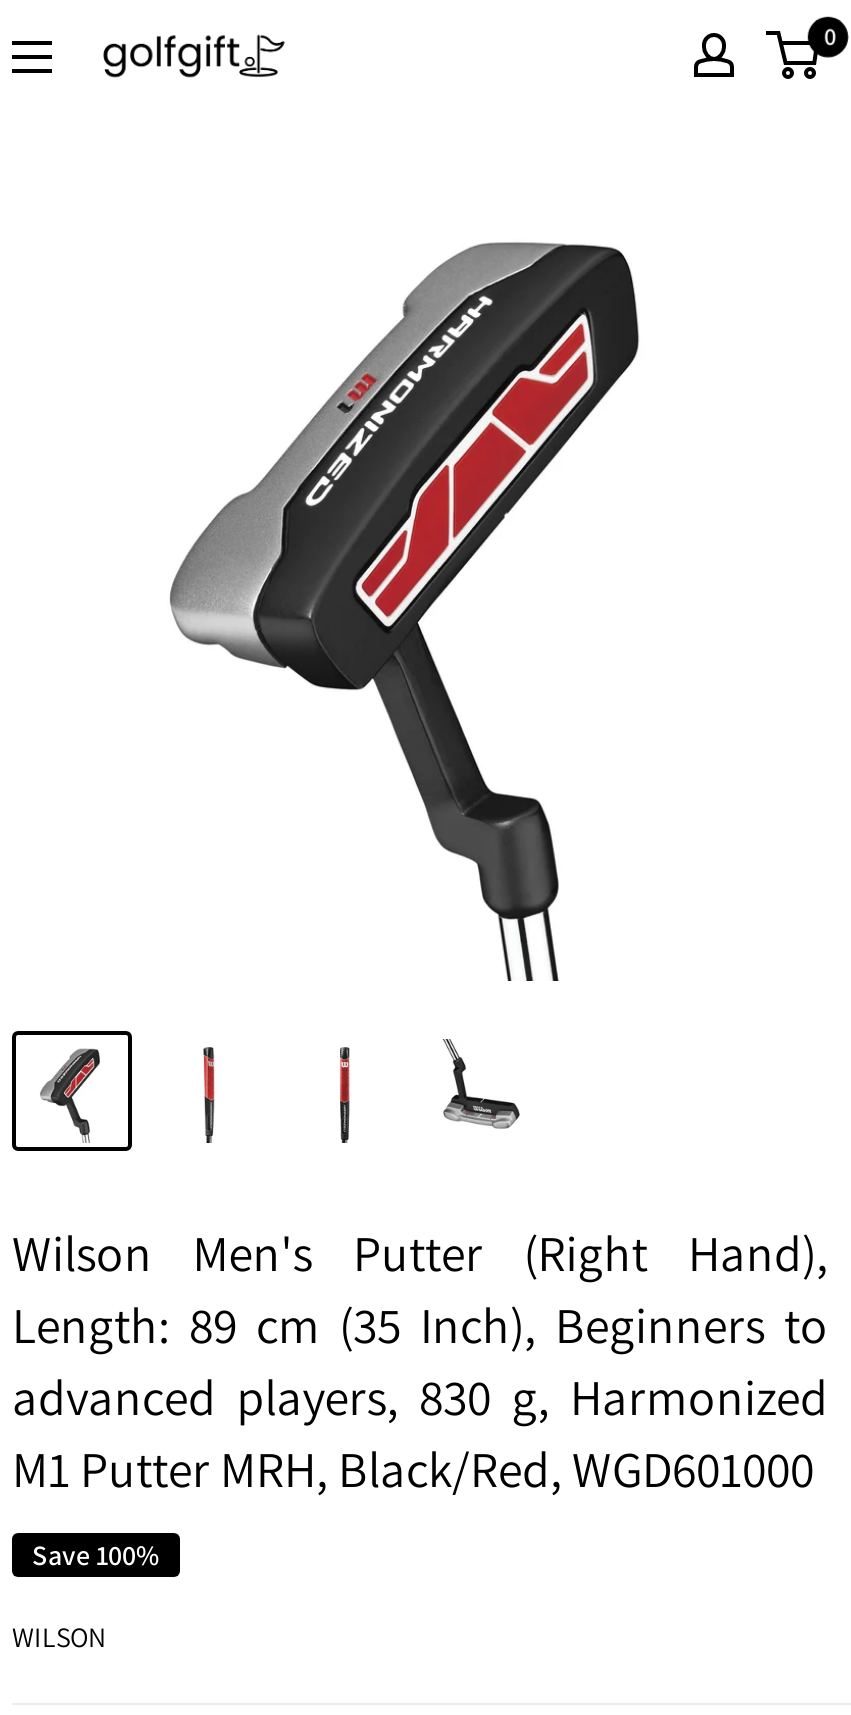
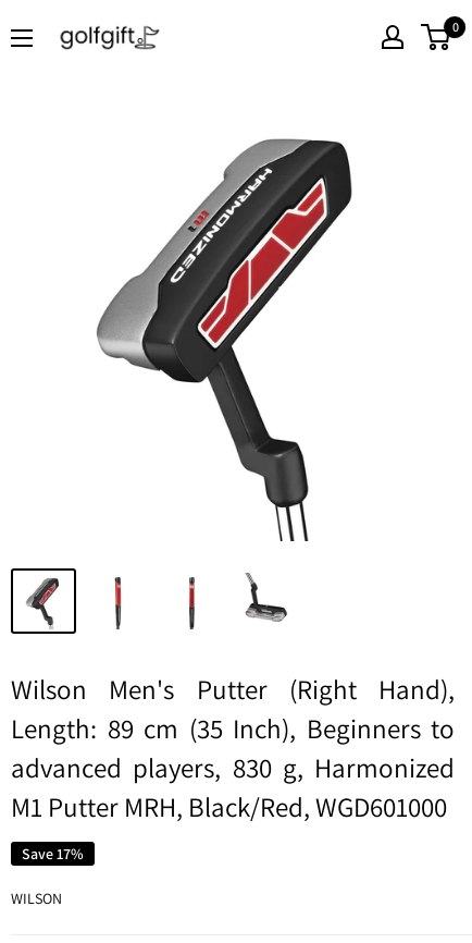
[32,1536,160,1572] Save 100% -> [22,843,84,863] Save 17%

